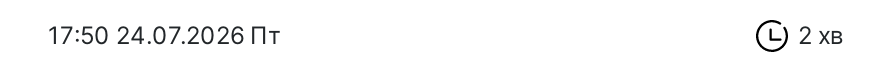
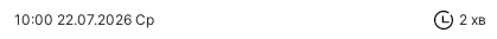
[48,20,280,50] 17:50 24.07.2026 Пт -> [14,11,154,28] 10:00 22.07.2026 Ср

